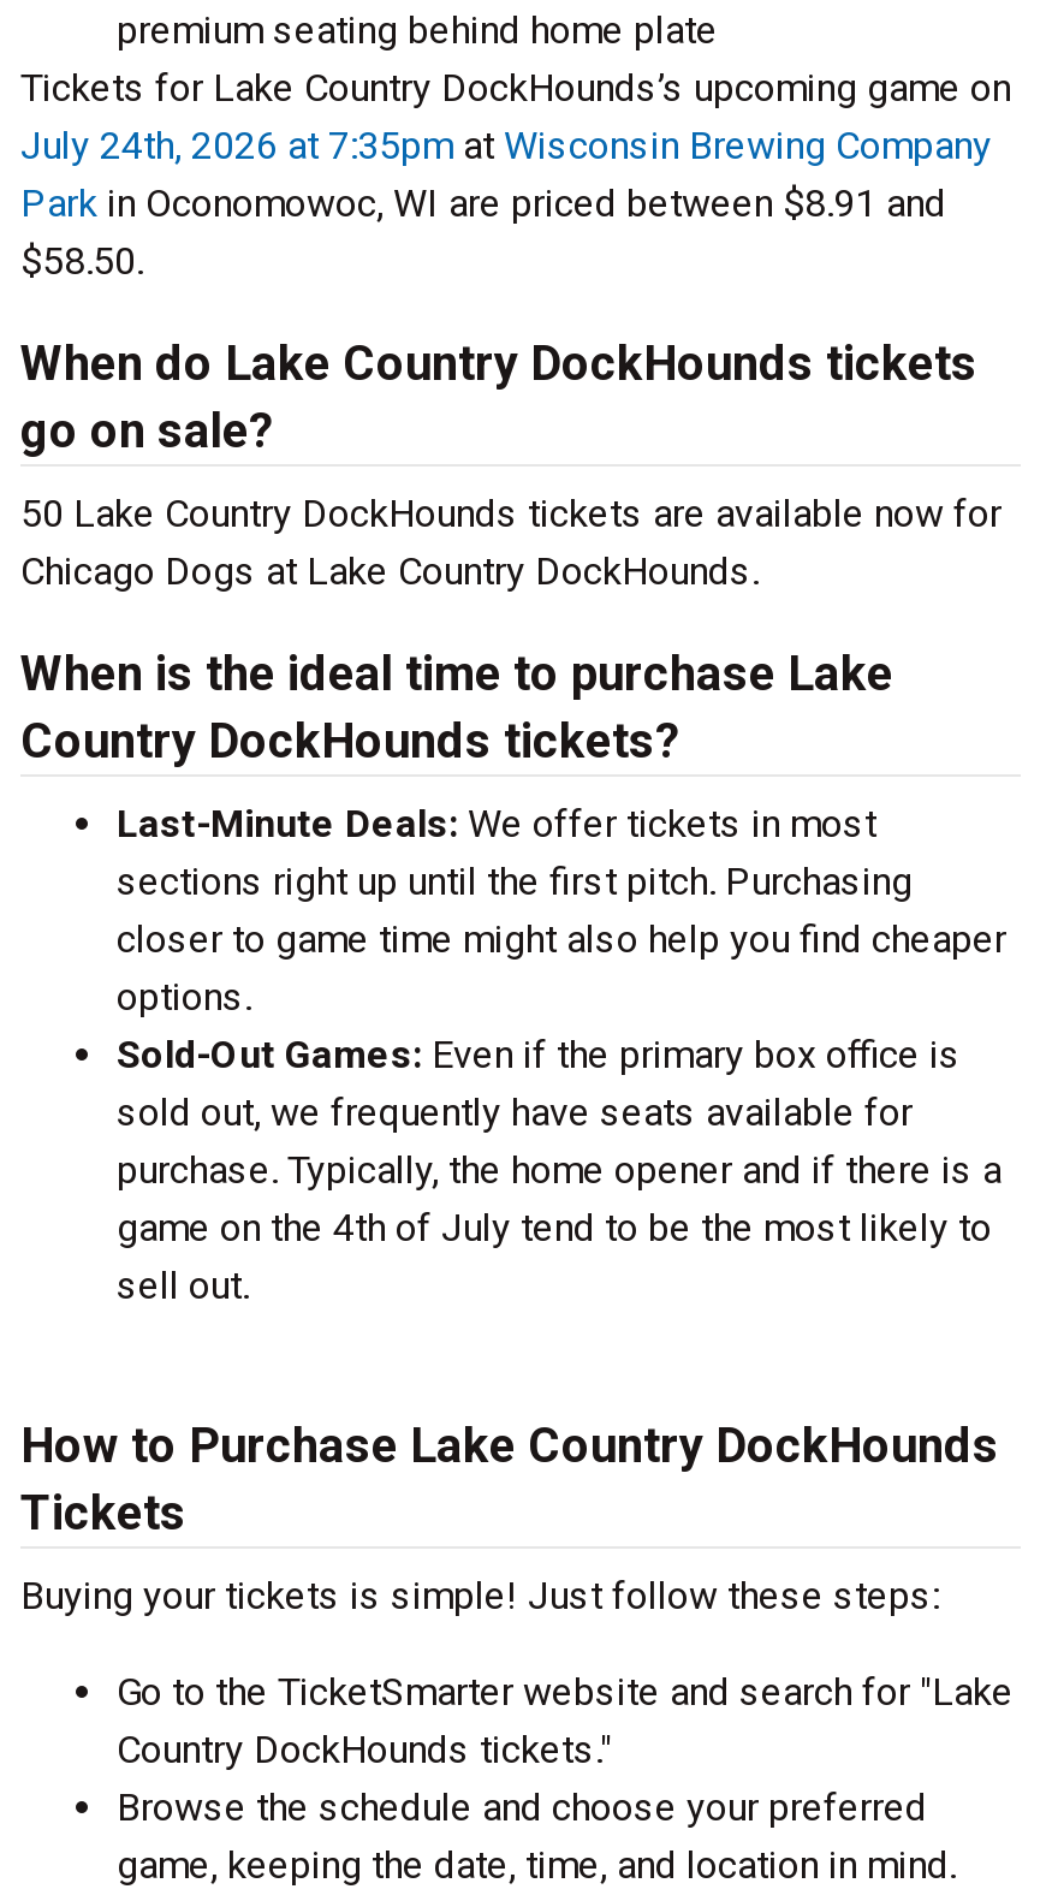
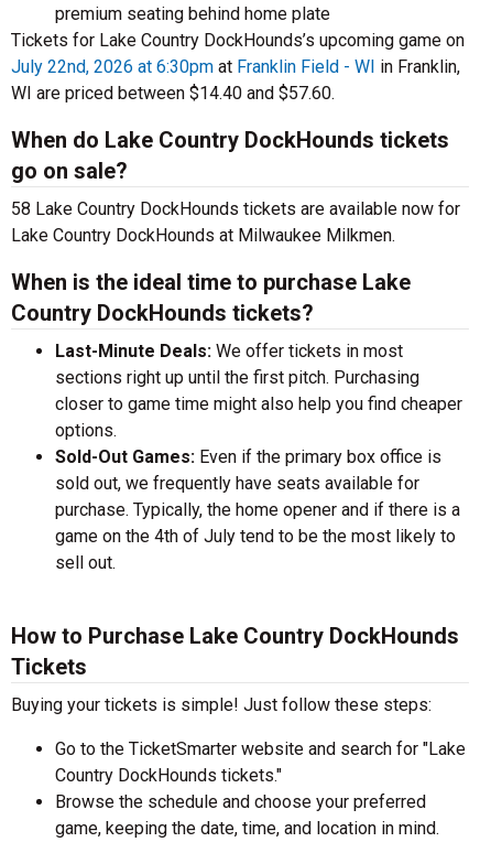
[20,123,992,284] July 24th, 2026 at 7:35pm at Wisconsin Brewing Company | Park in Oconomowoc, WI are priced between $8.91 and | $58.50. -> [11,56,460,104] July 22nd, 2026 at 6:30pm at Franklin Field - WI in Franklin, | WI are priced between $14.40 and $57.60.
[20,491,1002,594] 50 Lake Country DockHounds tickets are available now for | Chicago Dogs at Lake Country DockHounds. -> [11,198,460,246] 58 Lake Country DockHounds tickets are available now for | Lake Country DockHounds at Milwaukee Milkmen.

